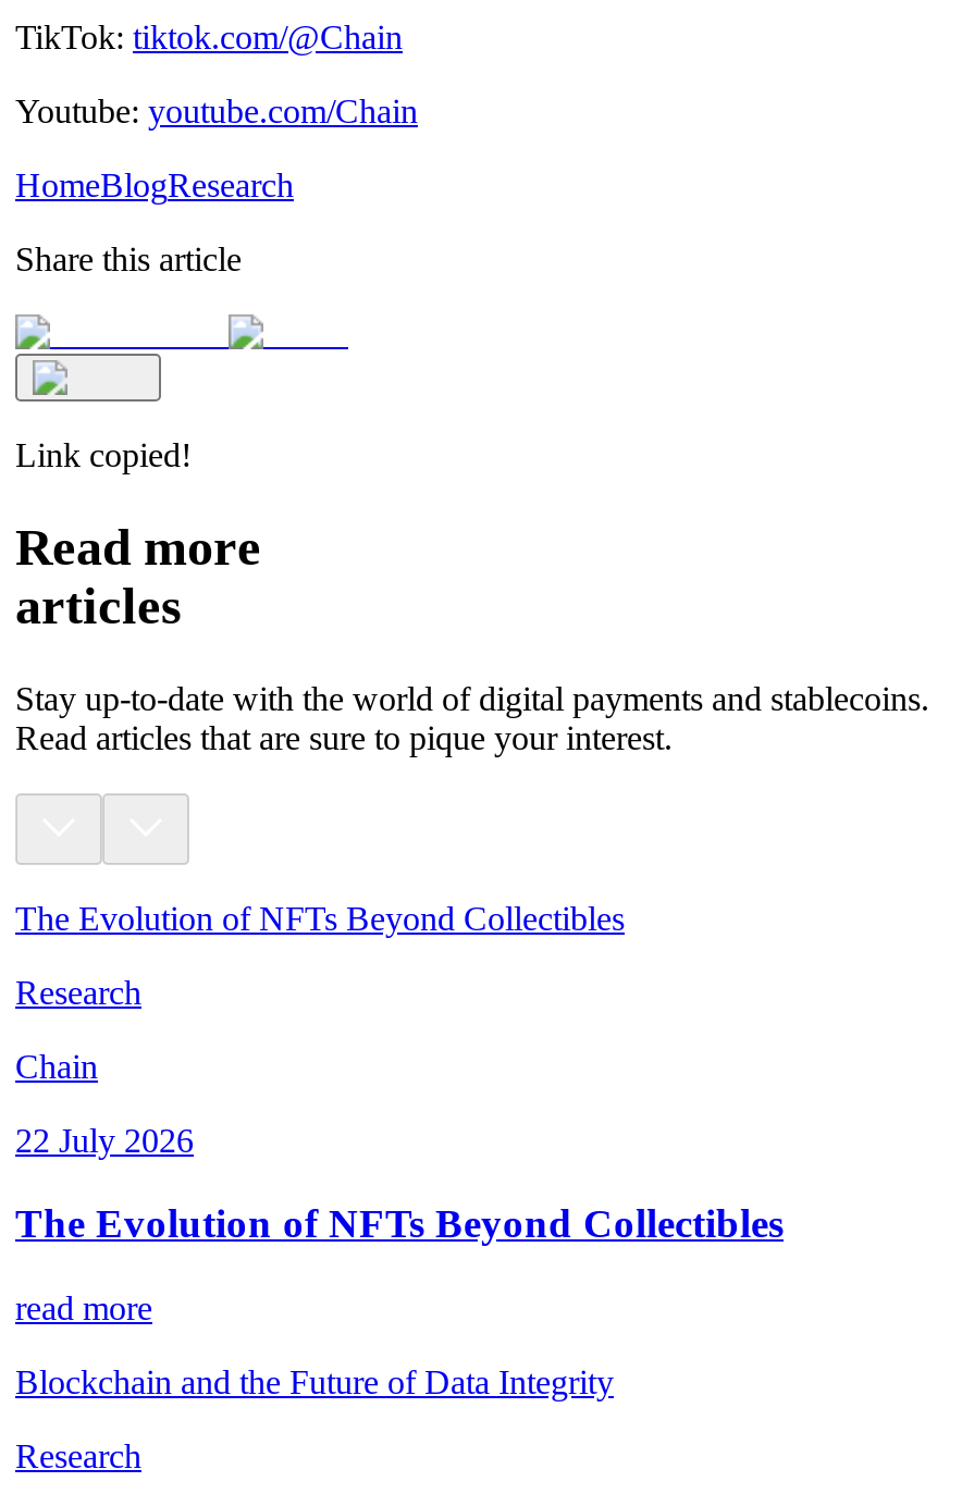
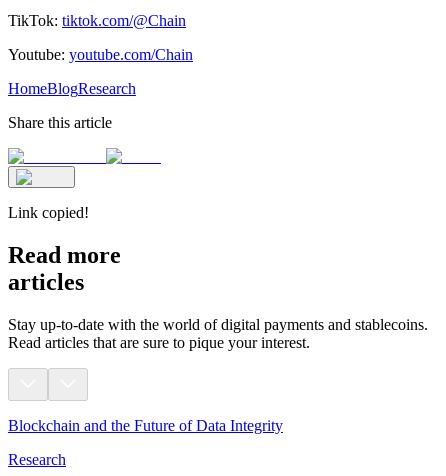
[15,899,784,1327] The Evolution of NFTs Beyond Collectibles | Research | Chain | 22 July 2026 | The Evolution of NFTs Beyond Collectibles | read more -> none

